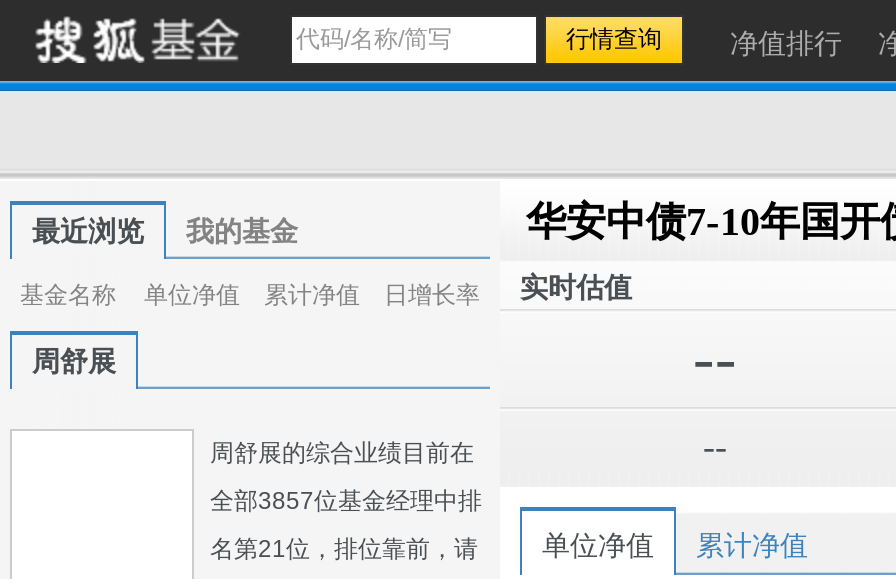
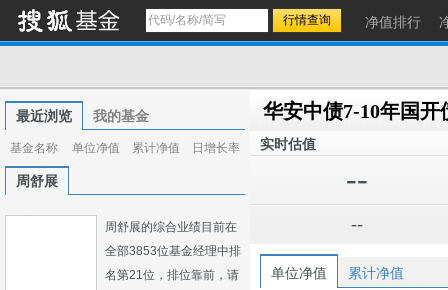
[210,487,482,515] 全部3857位基金经理中排 -> [105,244,241,258] 全部3853位基金经理中排

